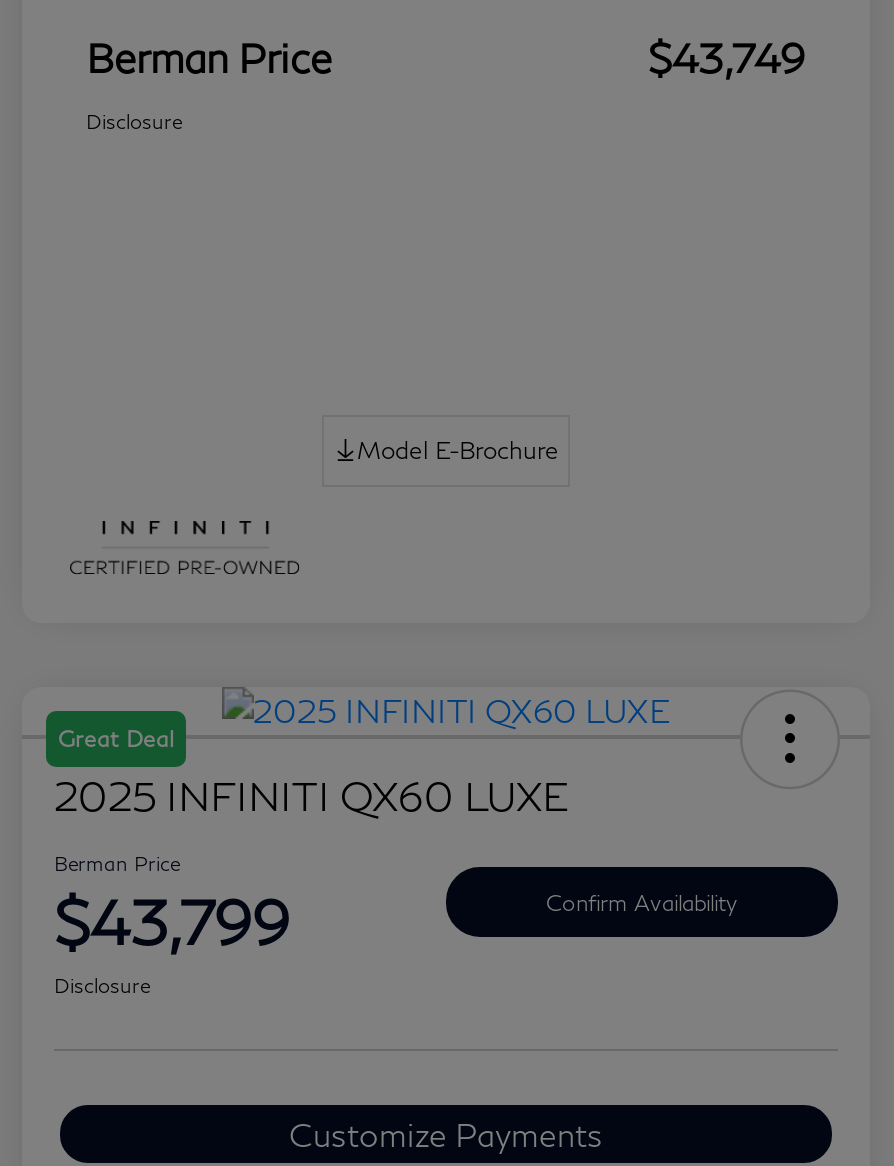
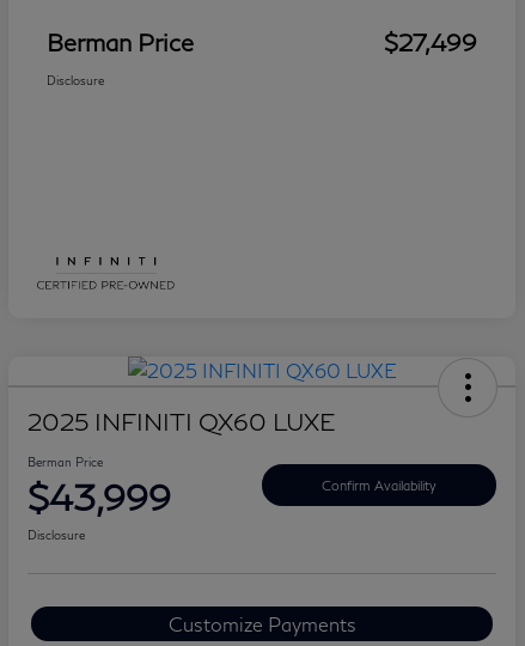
[648,33,806,81] $43,749 -> [384,28,477,56] $27,499
[357,435,559,465] Model E-Brochure -> none
[58,725,174,751] Great Deal -> none
[54,885,290,957] $43,799 -> [28,475,171,518] $43,999

